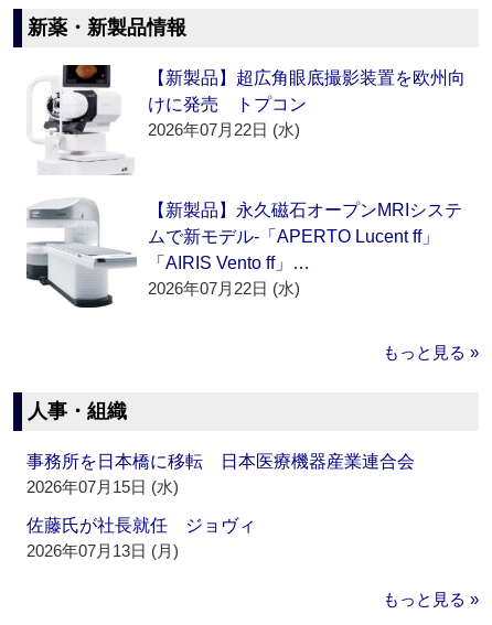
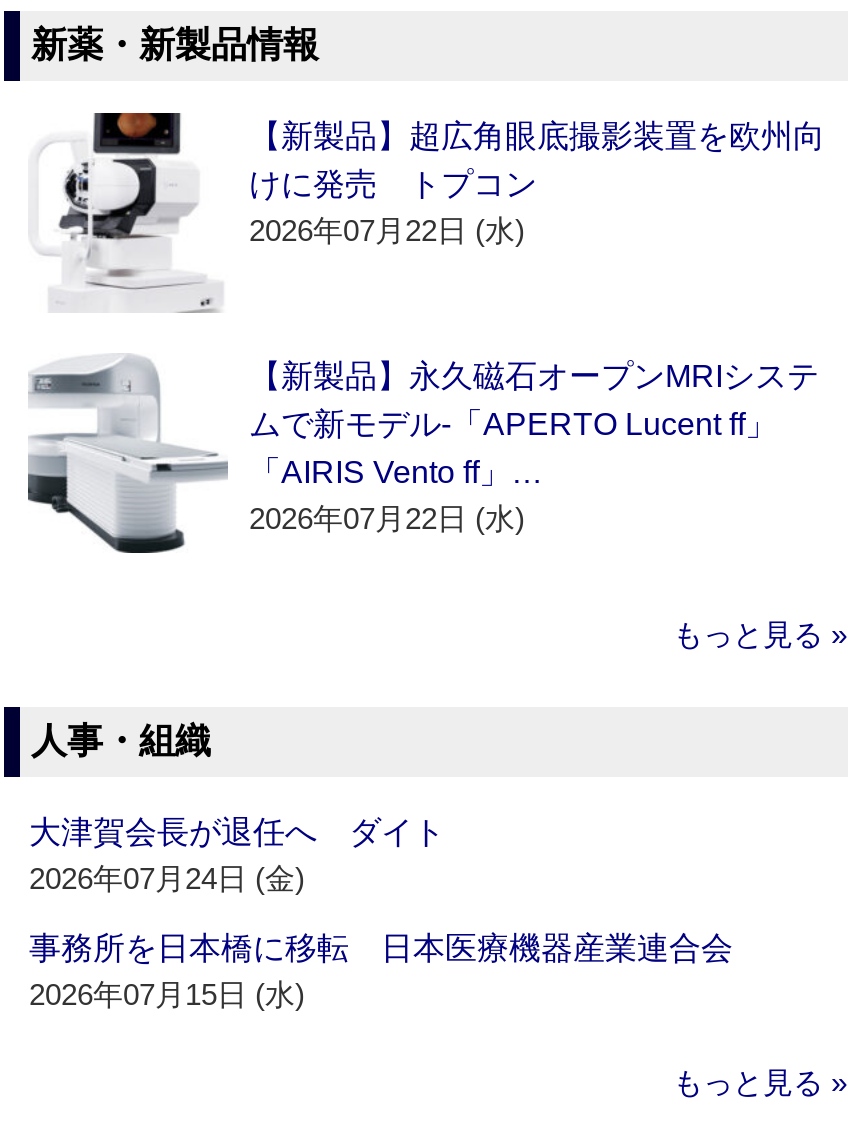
none -> [29,816,445,896] 大津賀会長が退任へ ダイト | 2026年07月24日 (金)
moved [27,452,415,496] -> [29,932,733,1012]: 事務所を日本橋に移転 日本医療機器産業連合会 | 2026年07月15日 (水)
[27,516,256,560] 佐藤氏が社長就任 ジョヴィ | 2026年07月13日 (月) -> none

